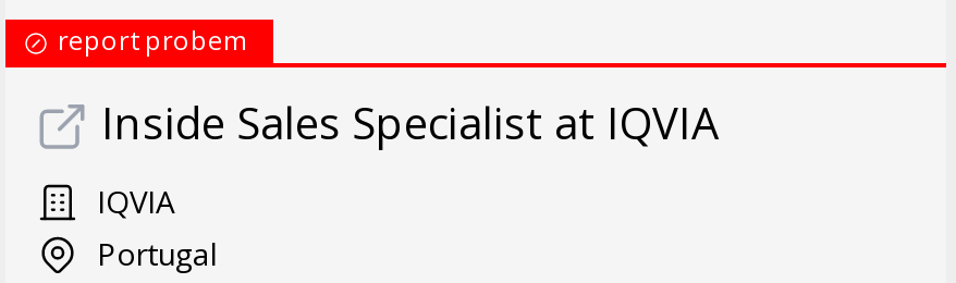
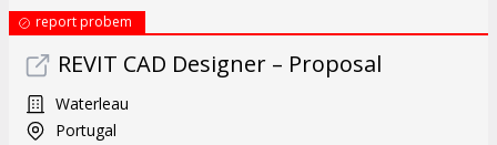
[101,94,720,152] Inside Sales Specialist at IQVIA -> [58,49,382,79] REVIT CAD Designer – Proposal
[97,181,175,222] IQVIA -> [55,93,129,114] Waterleau

